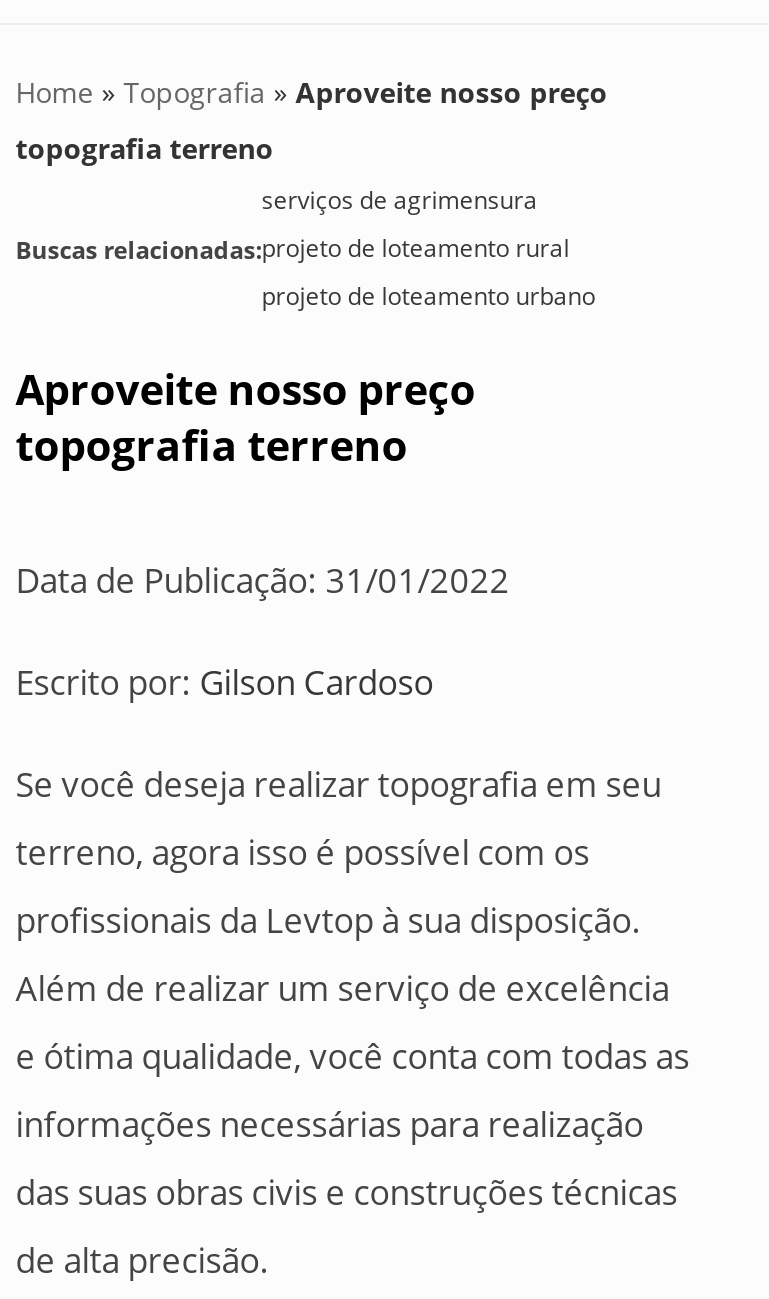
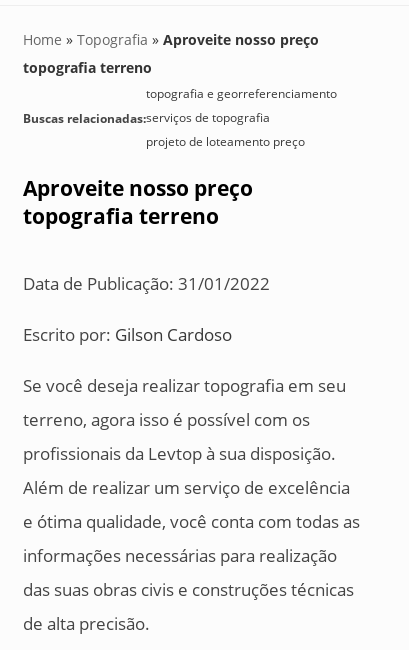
[262,183,596,313] serviços de agrimensura | projeto de loteamento rural | projeto de loteamento urbano -> [146,85,337,150] topografia e georreferenciamento | serviços de topografia | projeto de loteamento preço

